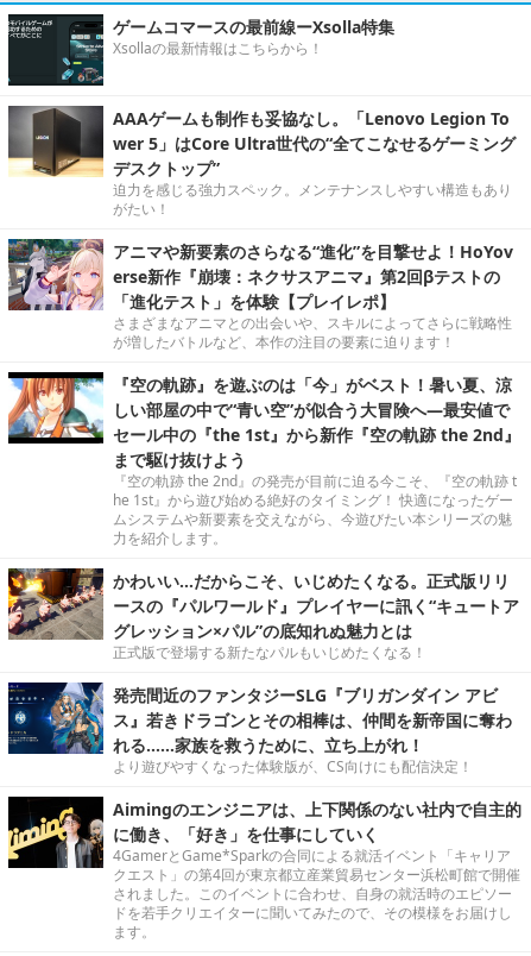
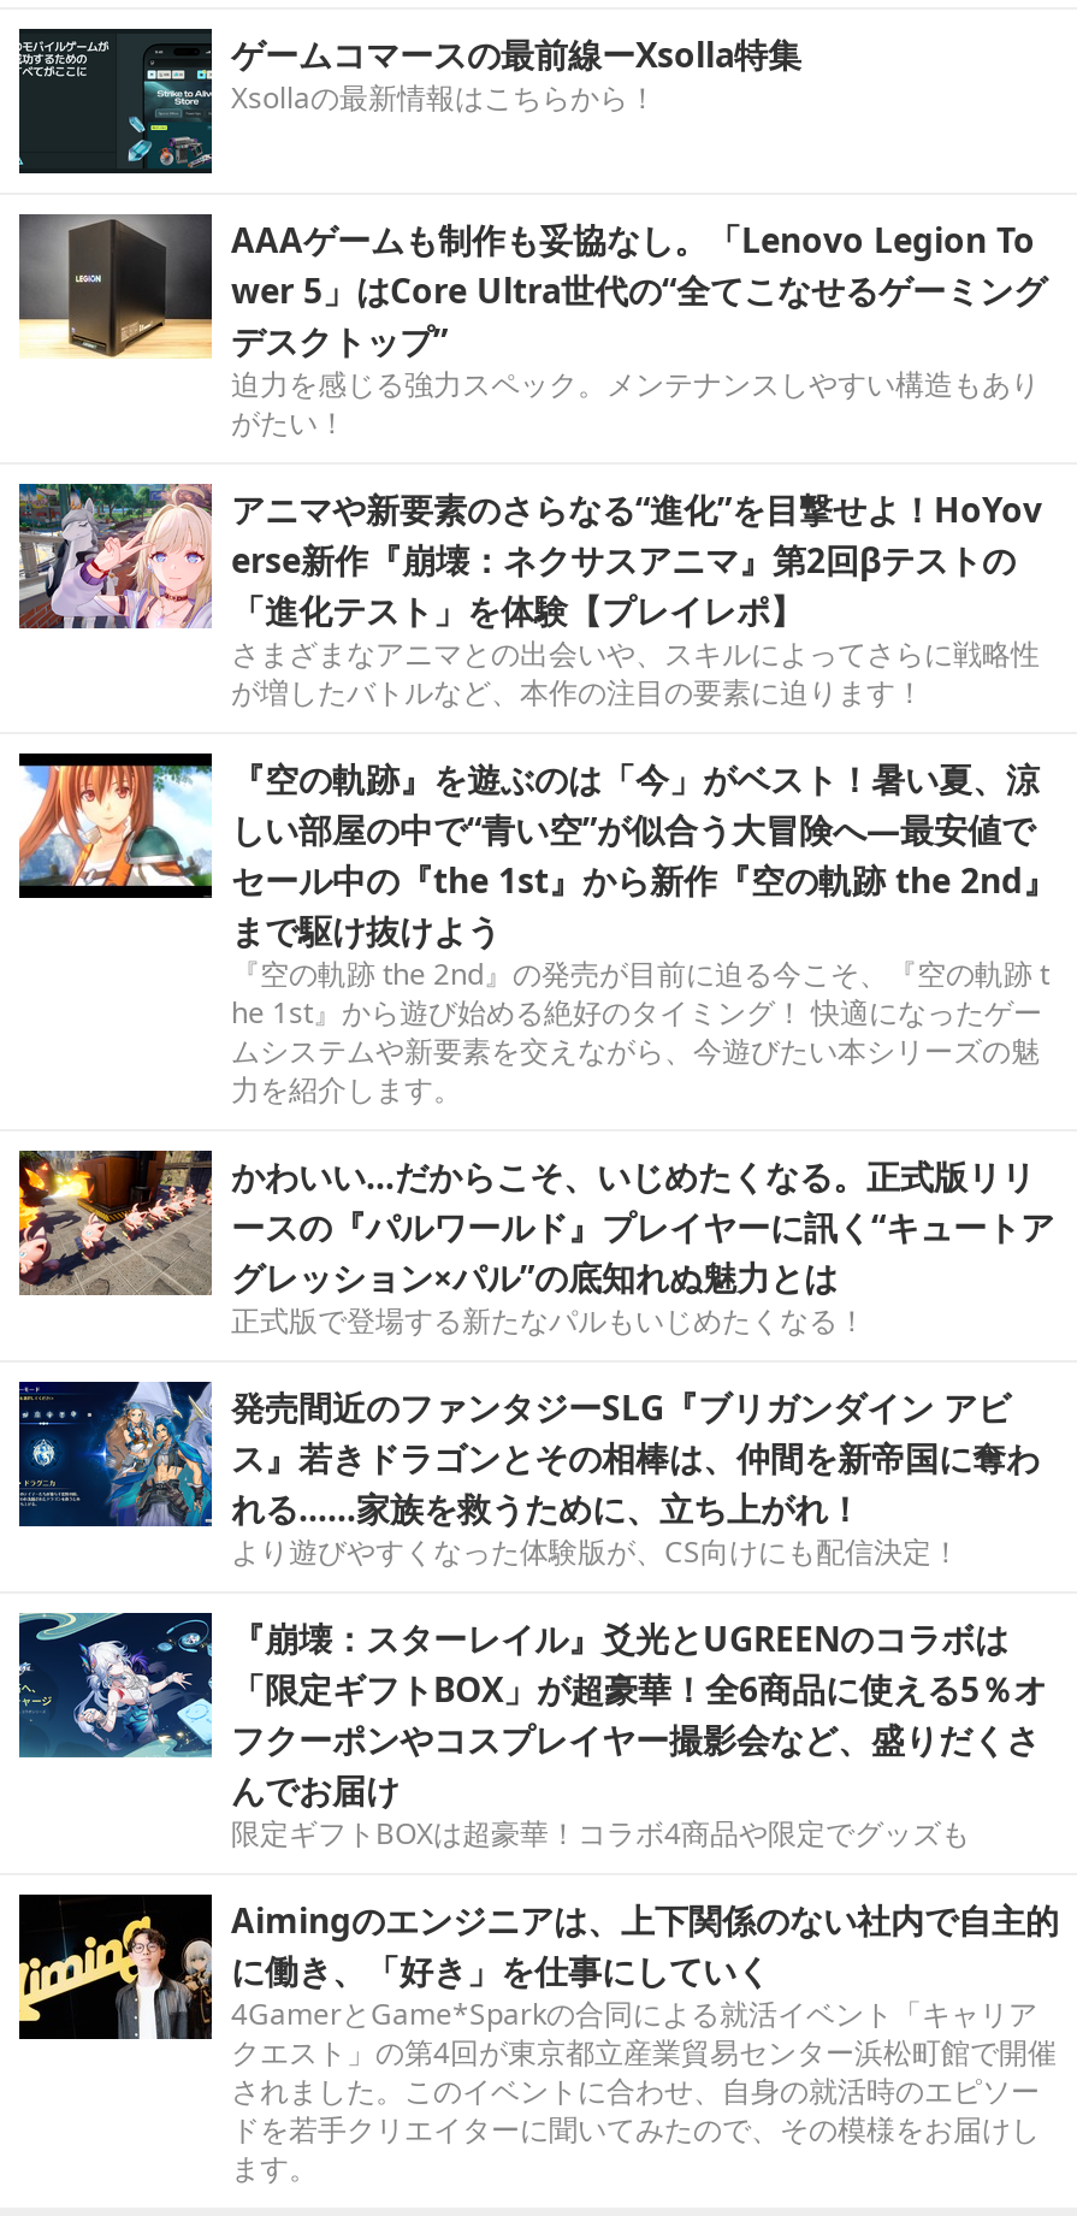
none -> [17,1611,1047,1854] [image] | 『崩壊：スターレイル』爻光とUGREENのコラボは | 「限定ギフトBOX」が超豪華！全6商品に使える5％オ | フクーポンやコスプレイヤー撮影会など、盛りだくさ | んでお届け | 限定ギフトBOXは超豪華！コラボ4商品や限定でグッズも

